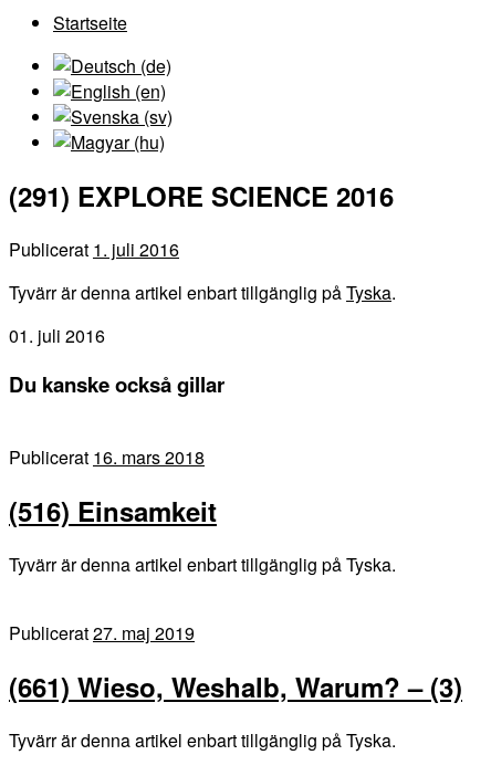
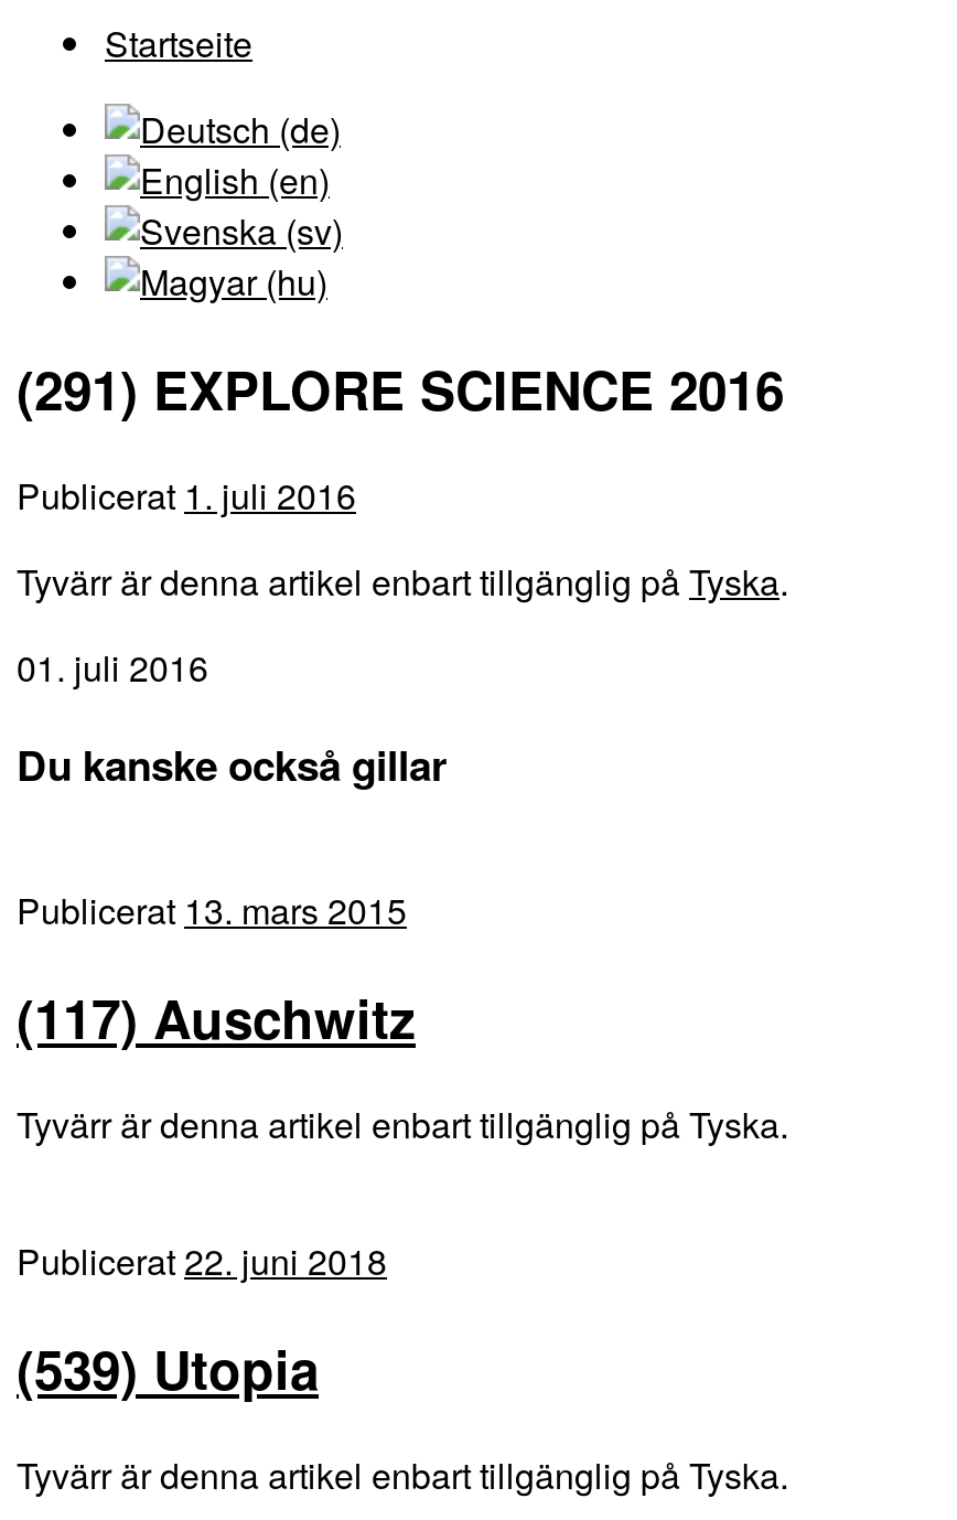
[9,445,205,470] Publicerat 16. mars 2018 -> [17,885,407,936] Publicerat 13. mars 2015
[9,492,217,530] (516) Einsamkeit -> [17,980,416,1055] (117) Auschwitz
[9,620,195,646] Publicerat 27. maj 2019 -> [17,1236,387,1286] Publicerat 22. juni 2018
[9,668,462,705] (661) Wieso, Weshalb, Warum? – (3) -> [17,1330,319,1405] (539) Utopia

